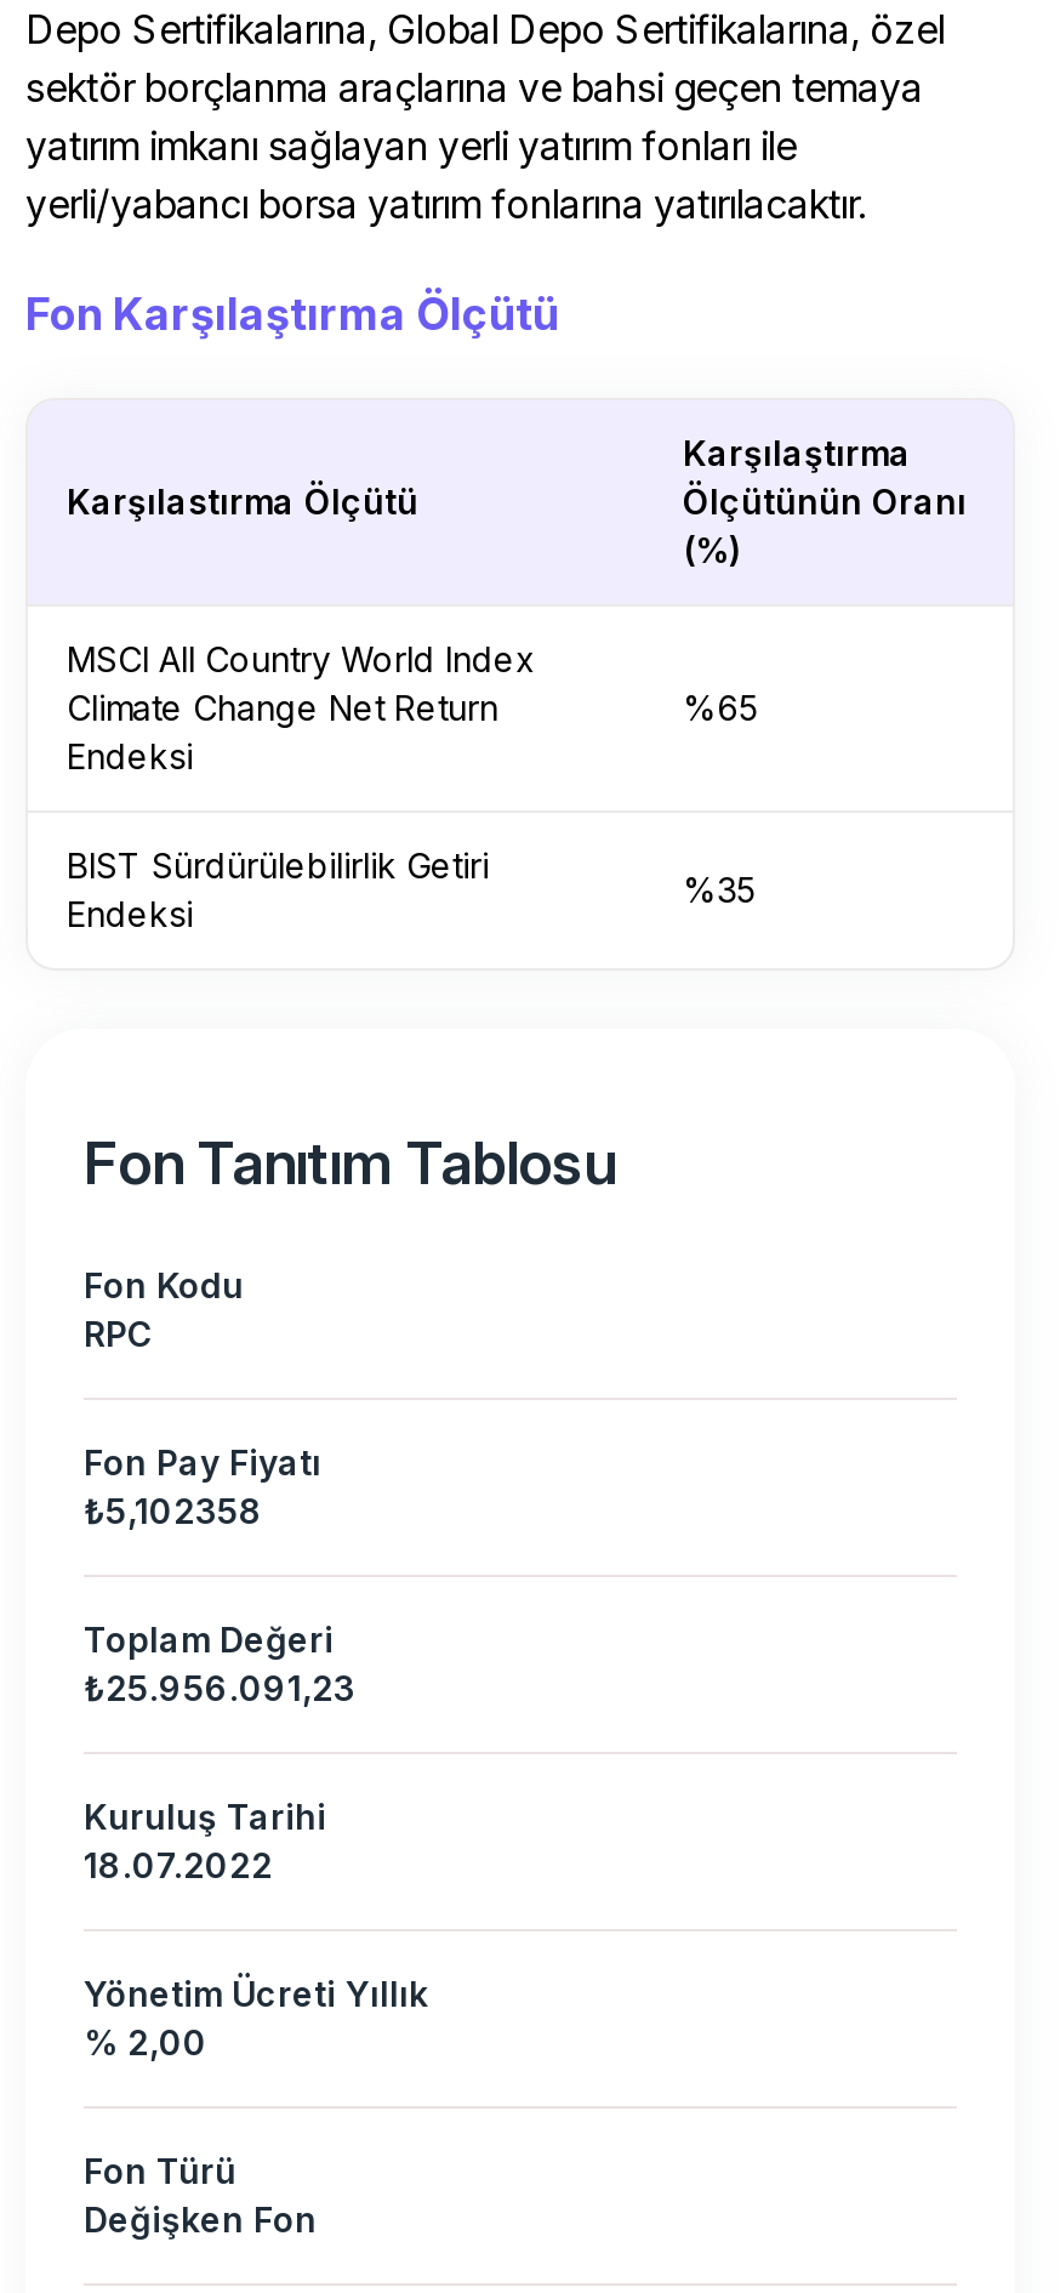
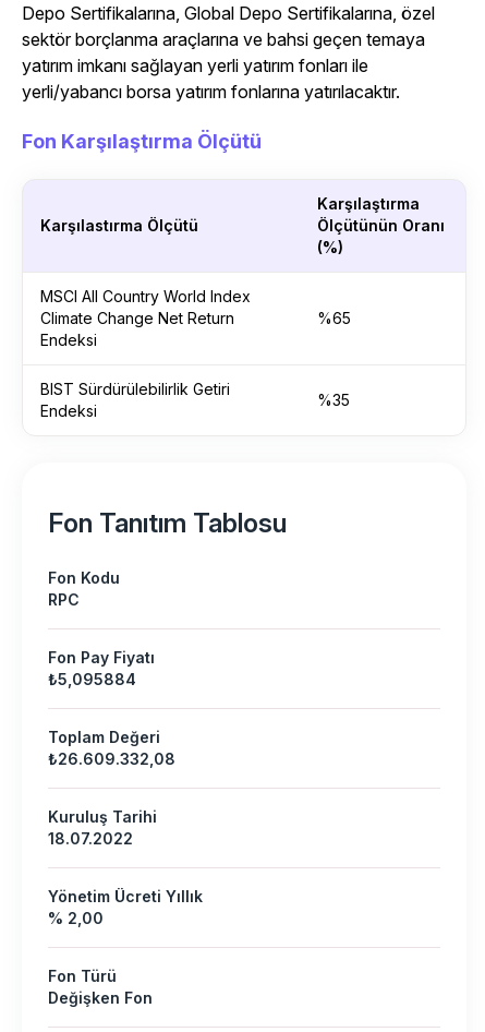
[84,1491,263,1532] ₺5,102358 -> [48,670,136,689] ₺5,095884
[84,1668,355,1709] ₺25.956.091,23 -> [48,750,175,768] ₺26.609.332,08

